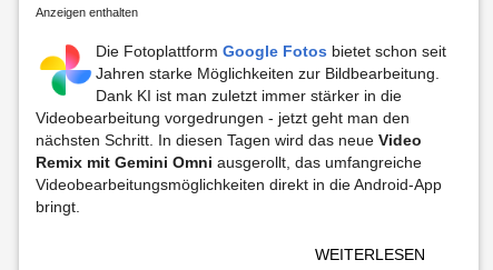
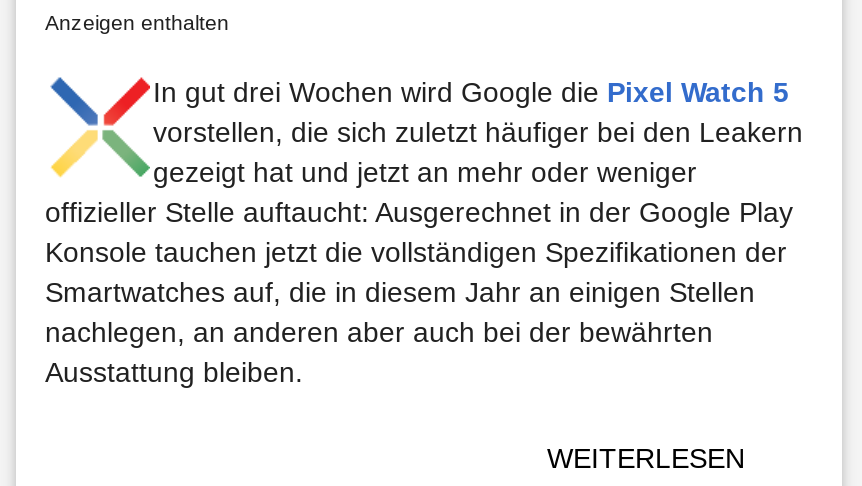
[35,42,446,216] [image] | Die Fotoplattform Google Fotos bietet schon seit | Jahren starke Möglichkeiten zur Bildbearbeitung. | Dank KI ist man zuletzt immer stärker in die | Videobearbeitung vorgedrungen - jetzt geht man den | nächsten Schritt. In diesen Tagen wird das neue Video | Remix mit Gemini Omni ausgerollt, das umfangreiche | Videobearbeitungsmöglichkeiten direkt in die Android-App | bringt. -> [45,76,803,388] [image] | In gut drei Wochen wird Google die Pixel Watch 5 | vorstellen, die sich zuletzt häufiger bei den Leakern | gezeigt hat und jetzt an mehr oder weniger | offizieller Stelle auftaucht: Ausgerechnet in der Google Play | Konsole tauchen jetzt die vollständigen Spezifikationen der | Smartwatches auf, die in diesem Jahr an einigen Stellen | nachlegen, an anderen aber auch bei der bewährten | Ausstattung bleiben.

